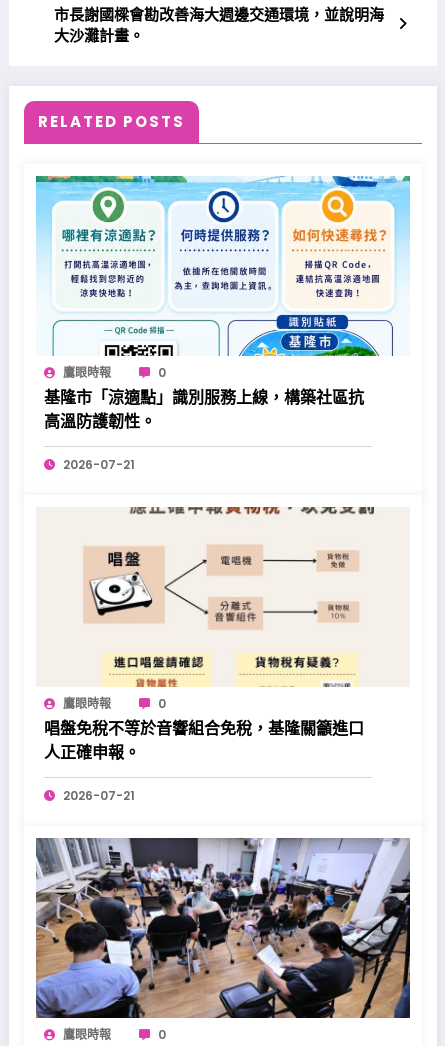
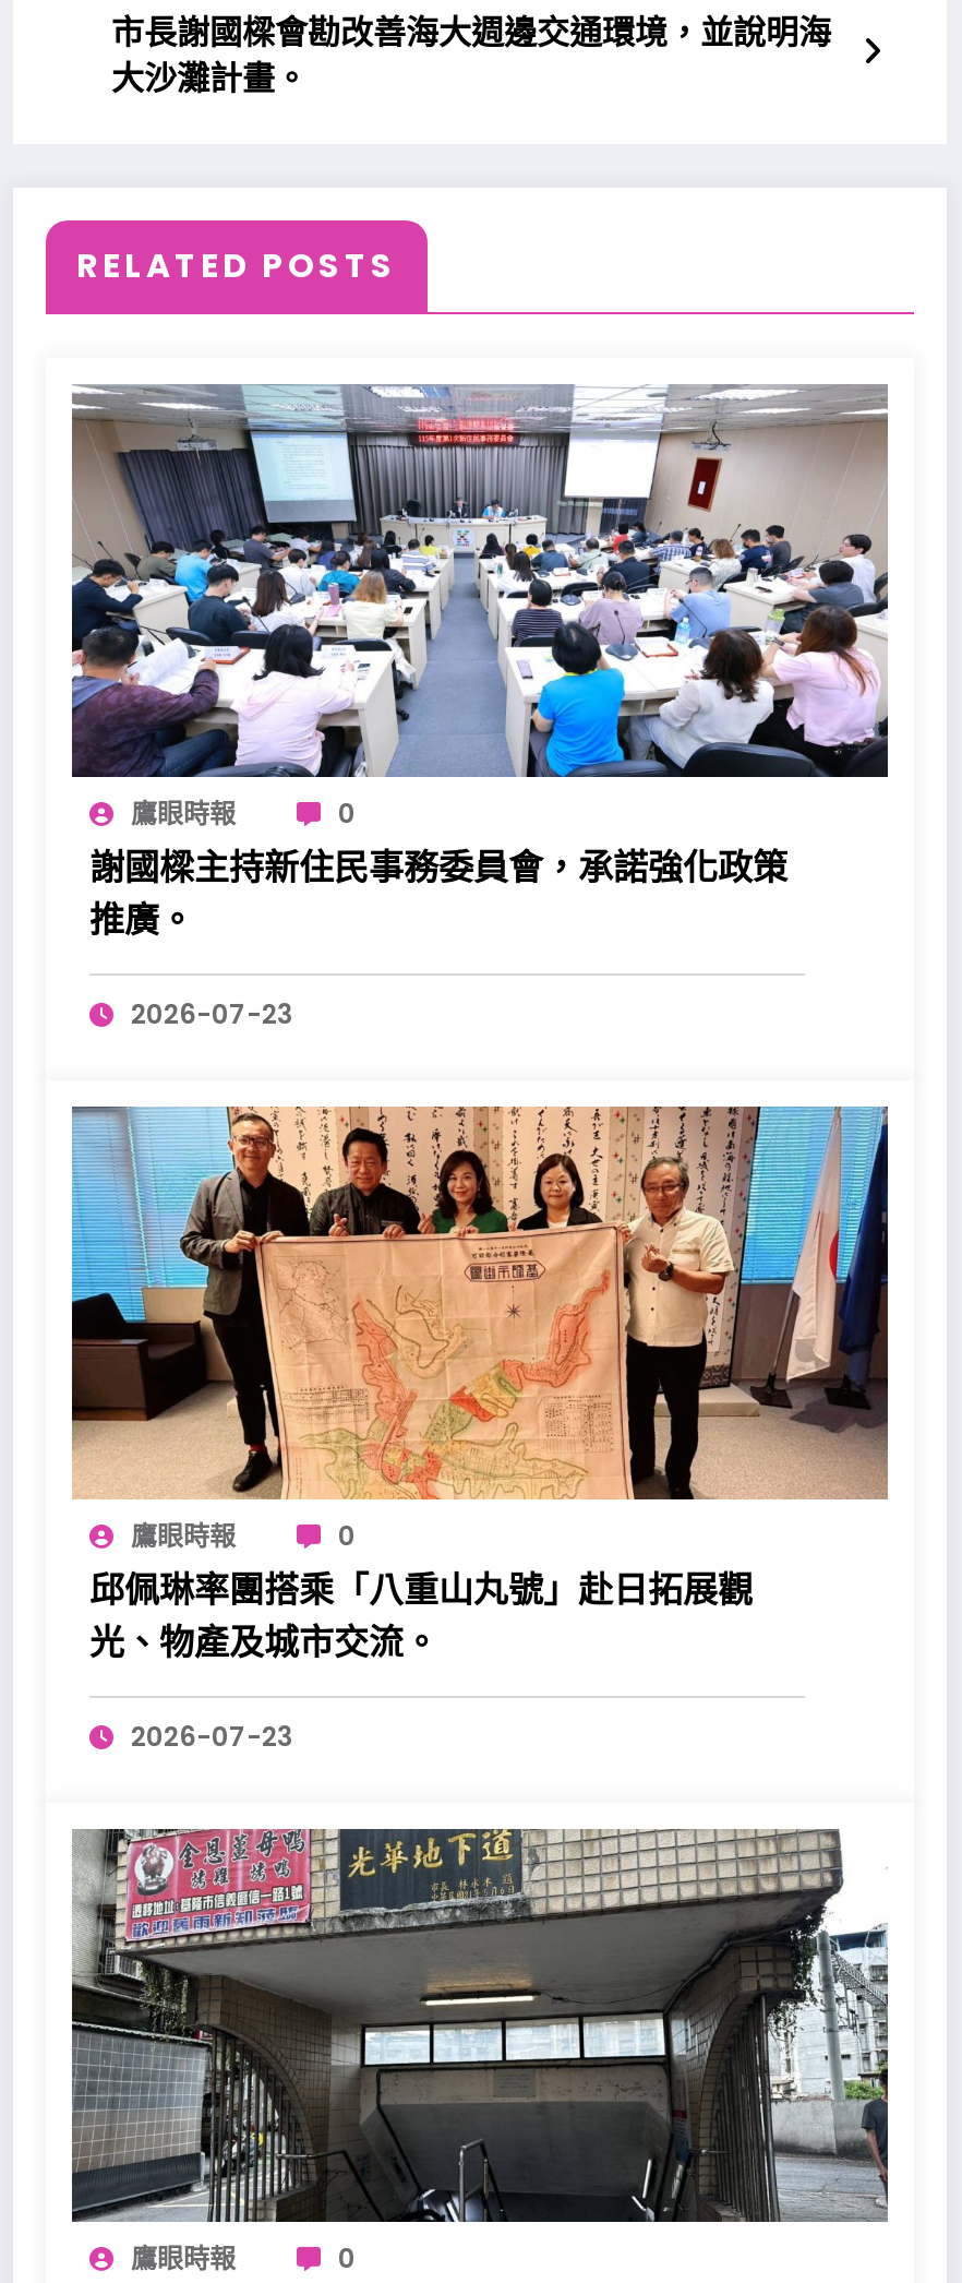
[35,175,411,433] [image] | 基隆市「涼適點」識別服務上線，構築社區抗 | 高溫防護韌性。 -> [70,384,890,945] [image] | 謝國樑主持新住民事務委員會，承諾強化政策 | 推廣。
[63,456,135,473] 2026-07-21 -> [131,995,294,1032] 2026-07-23
[36,506,410,764] [image] | 唱盤免稅不等於音響組合免稅，基隆關籲進口 | 人正確申報。 -> [70,1104,890,1667] [image] | 邱佩琳率團搭乘「八重山丸號」赴日拓展觀 | 光、物產及城市交流。
[63,787,135,804] 2026-07-21 -> [131,1717,294,1754] 2026-07-23
[35,837,411,1019] [image] -> [70,1827,890,2224] [image]

